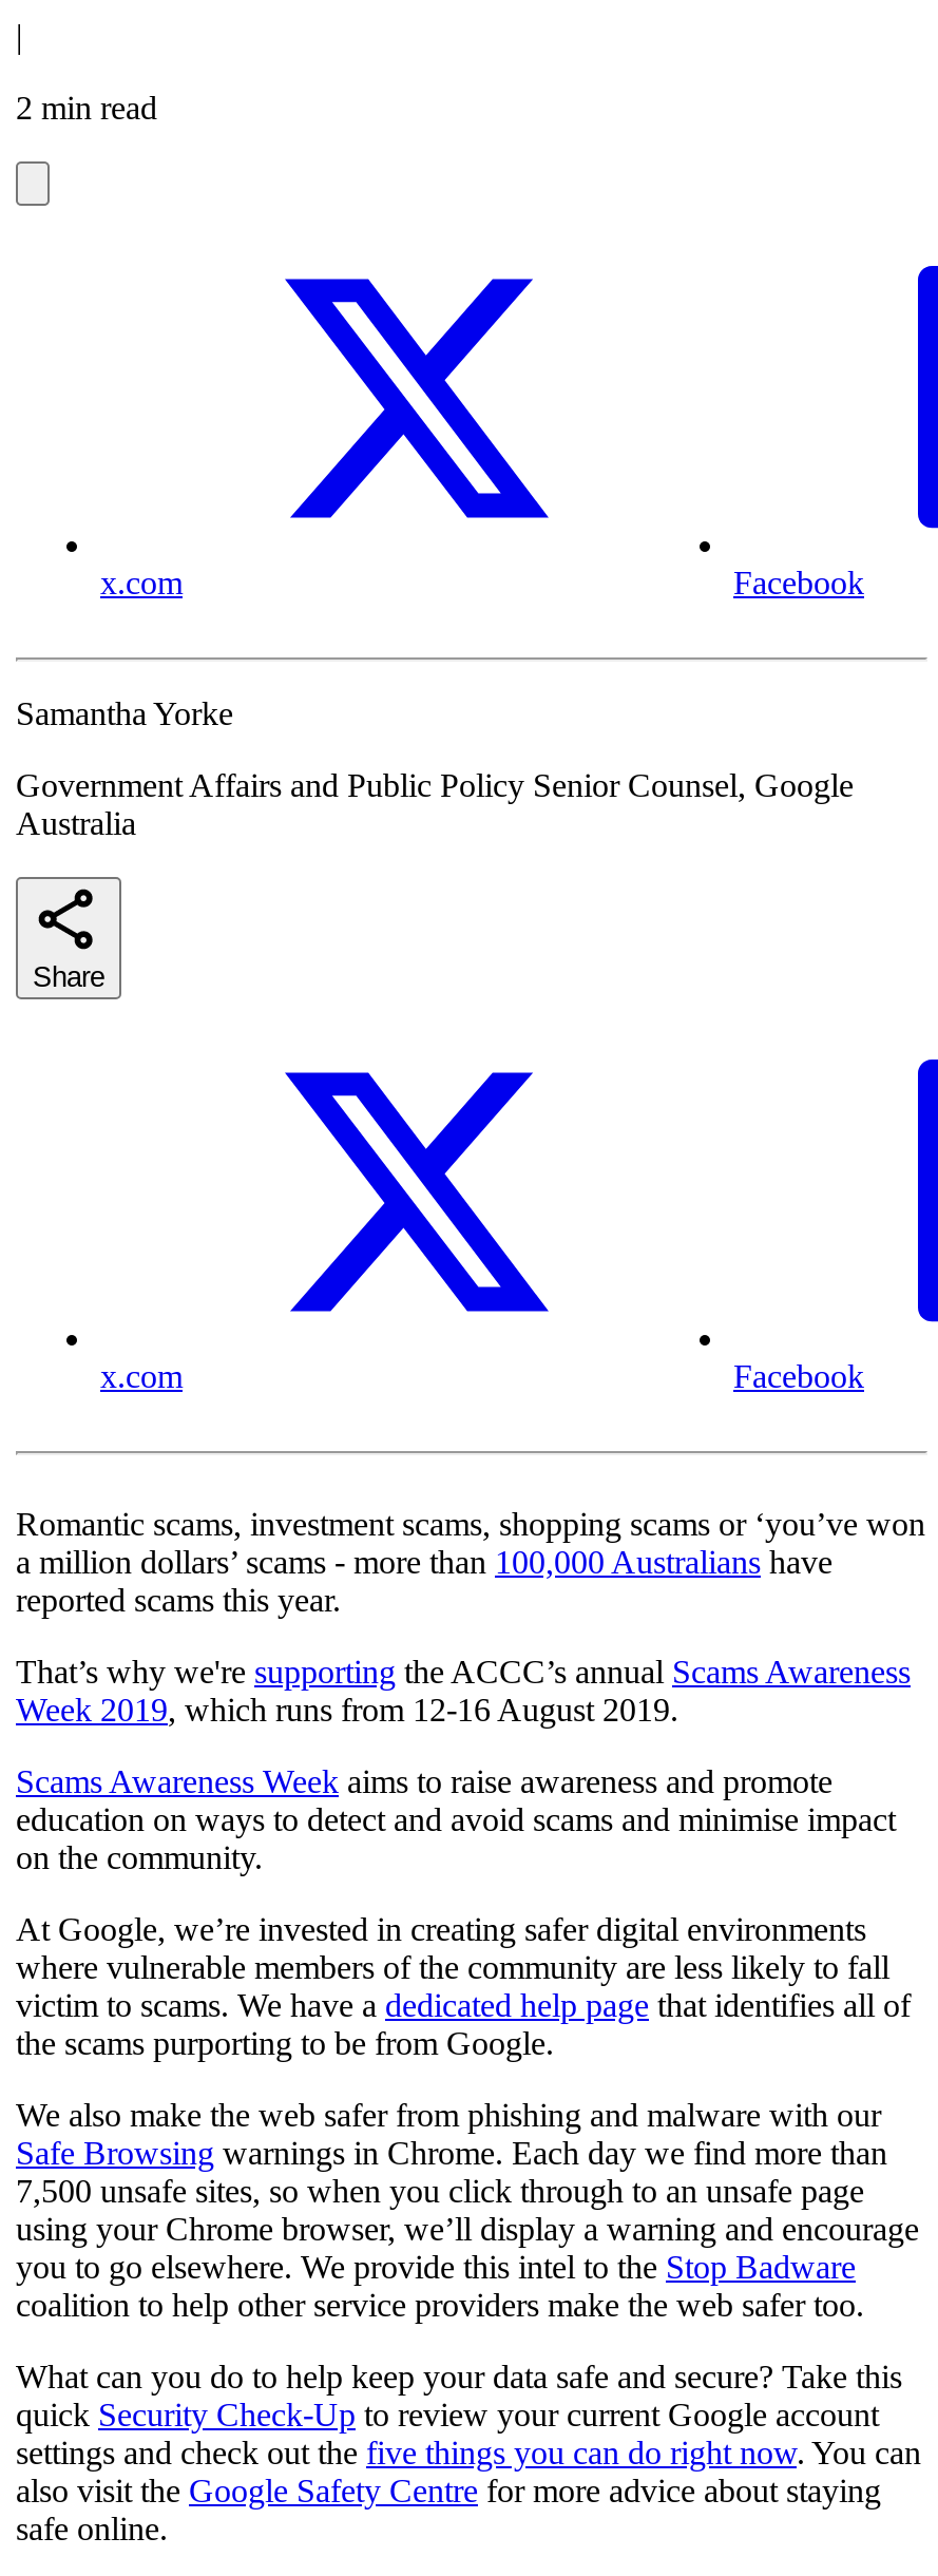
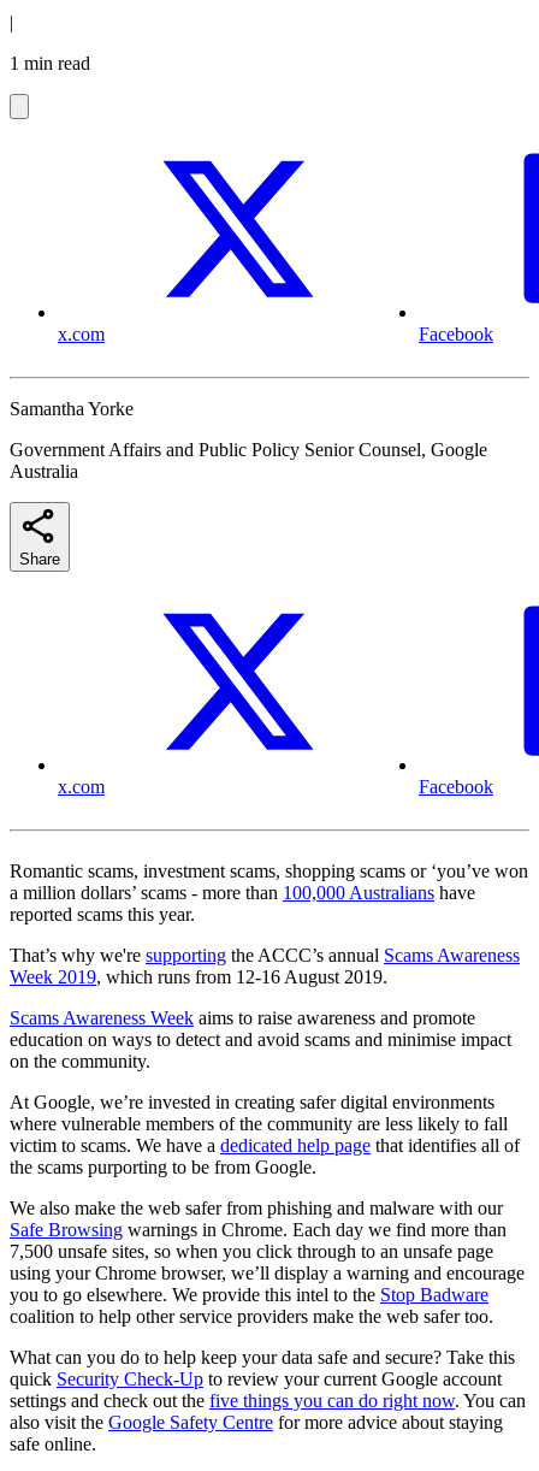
[16,91,157,126] 2 min read -> [10,53,90,74] 1 min read

